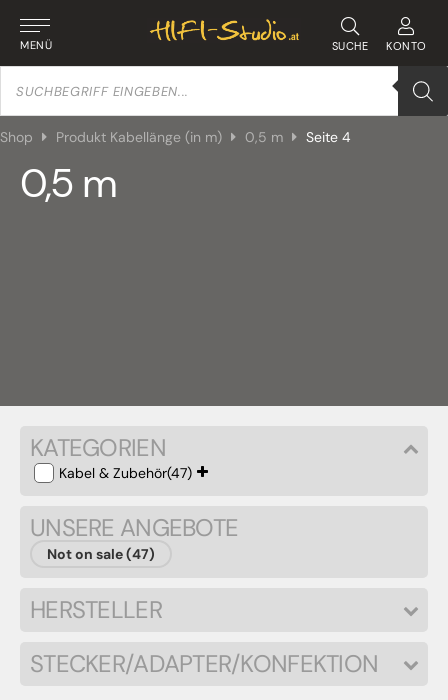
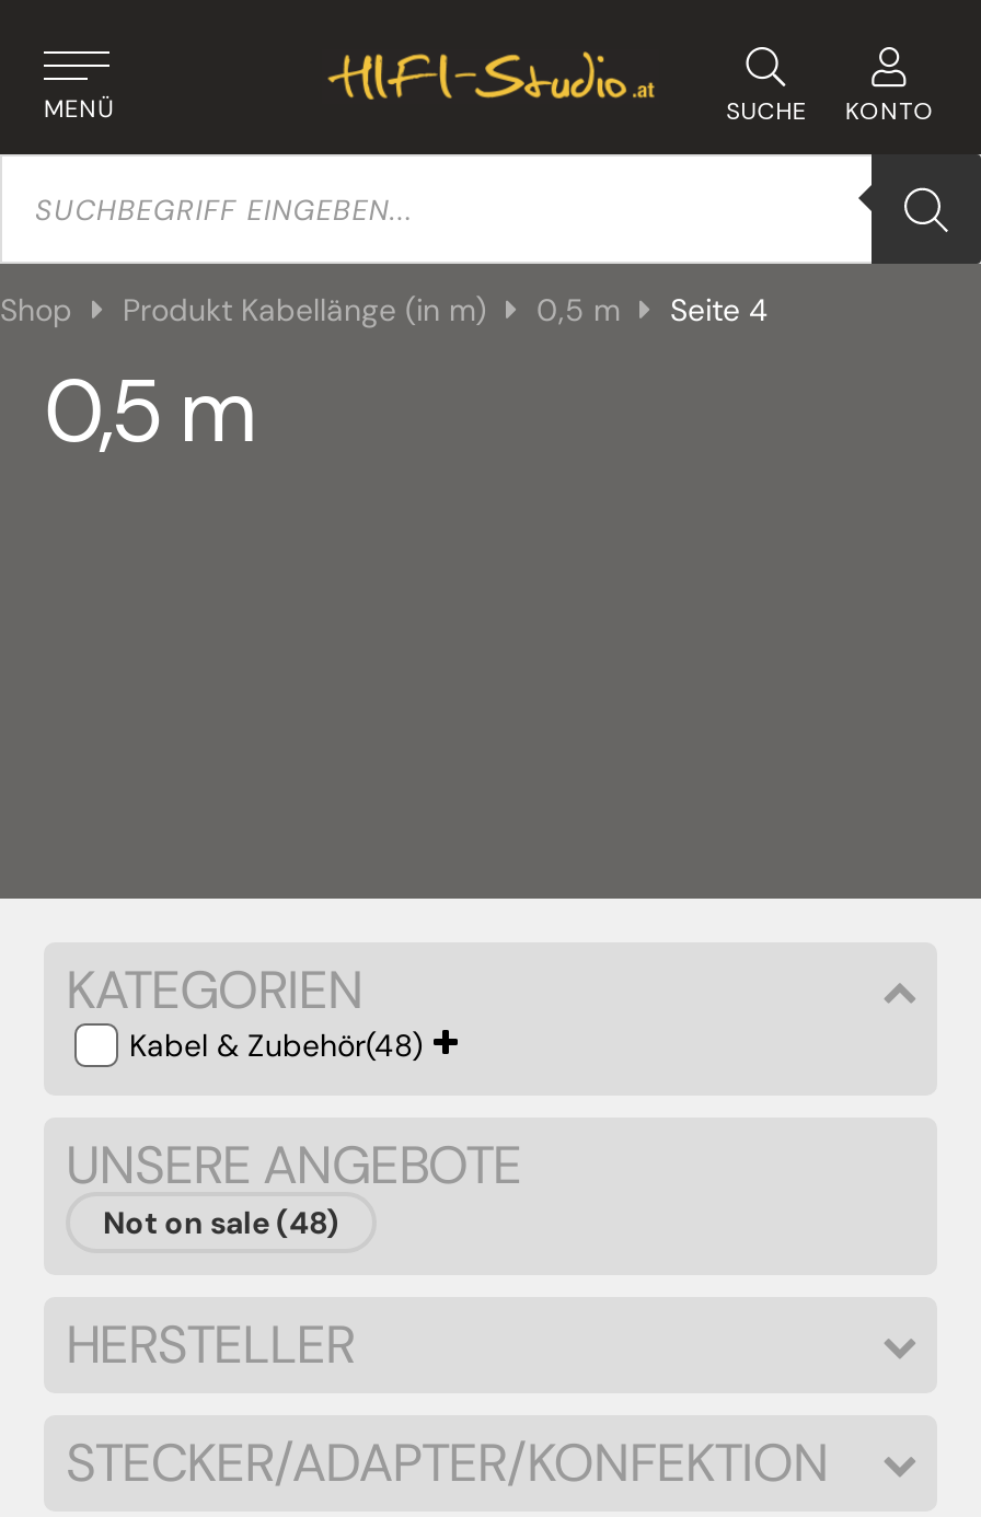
[59,464,192,482] Kabel & Zubehör(47) -> [129,1026,423,1066] Kabel & Zubehör(48)
[47,545,155,563] Not on sale (47) -> [103,1204,339,1243] Not on sale (48)

